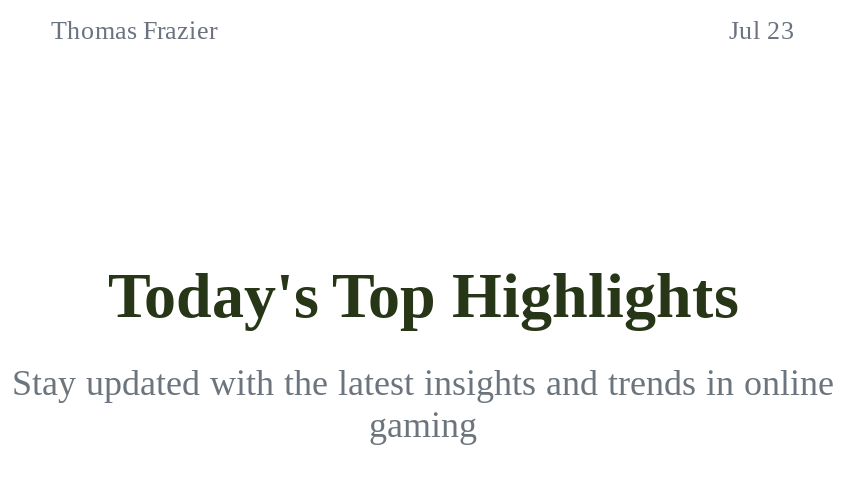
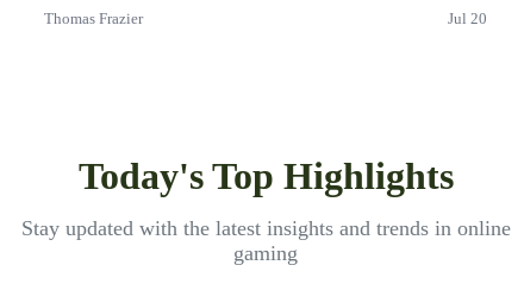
[729,17,795,45] Jul 23 -> [448,11,487,27] Jul 20

